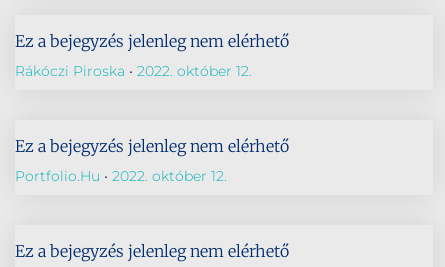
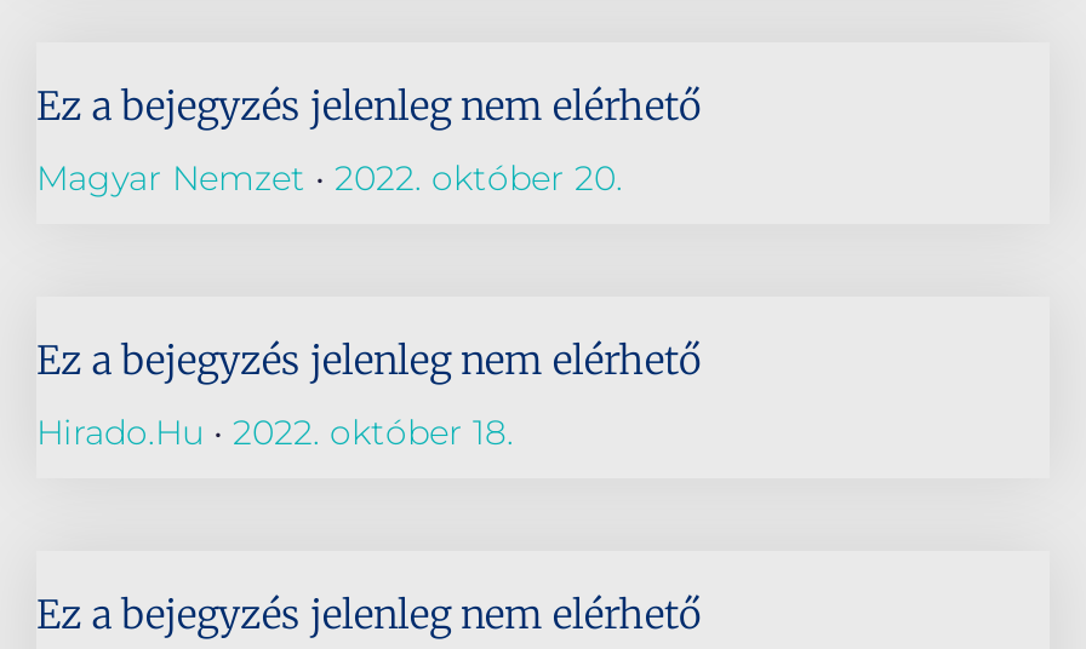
[15,62,252,80] Rákóczi Piroska 2022. október 12. -> [36,156,623,200] Magyar Nemzet 2022. október 20.
[15,167,227,185] Portfolio.hu 2022. október 12. -> [36,410,514,454] Hirado.hu 2022. október 18.

